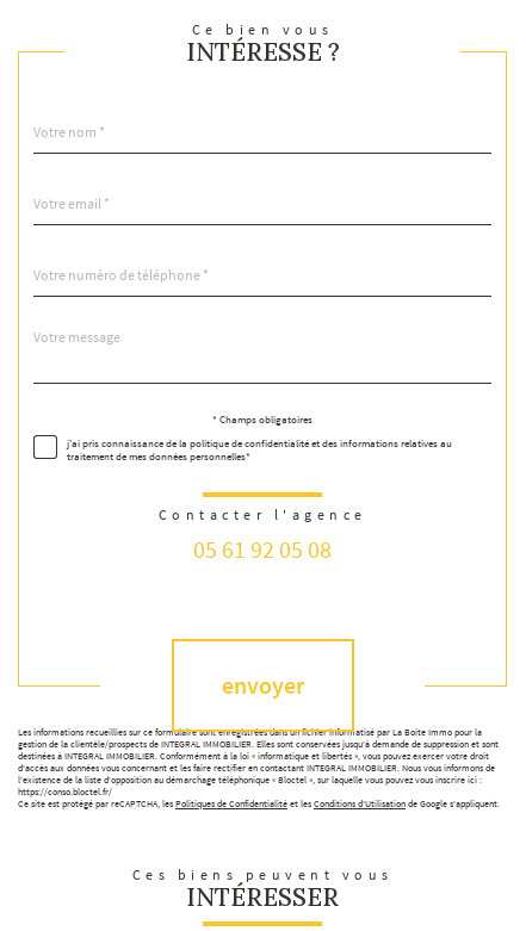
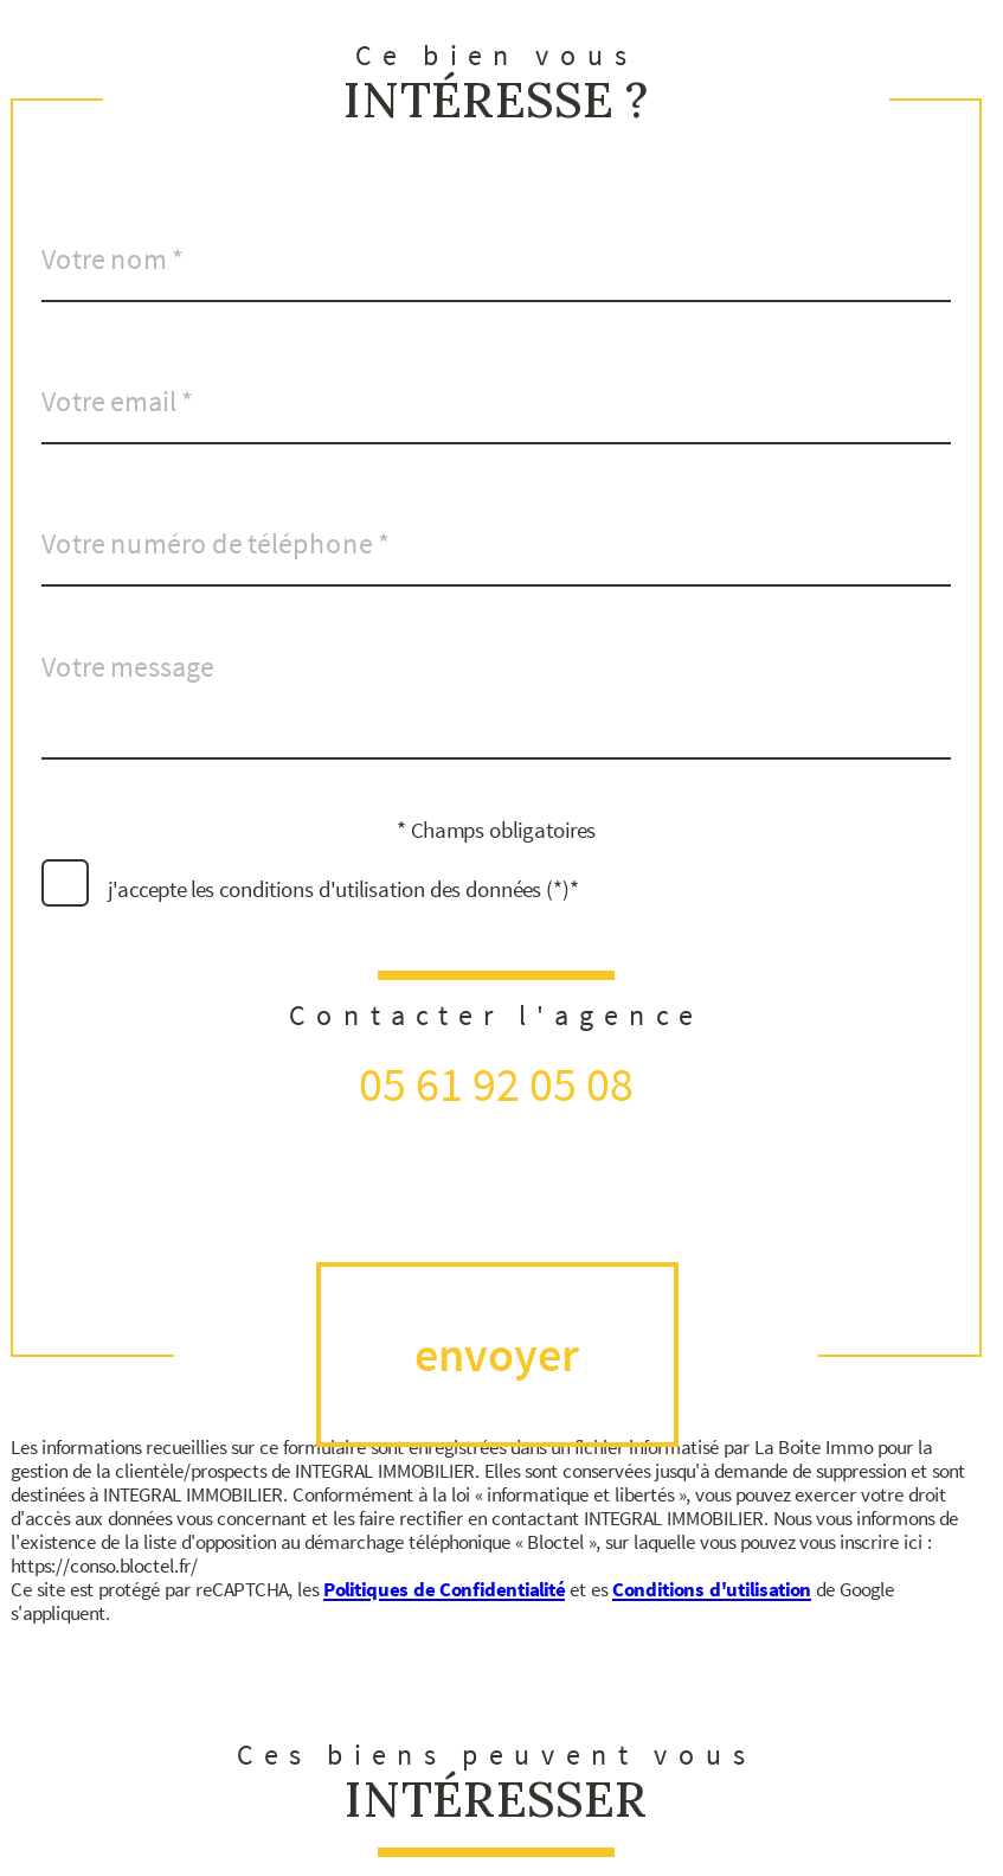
[67,436,452,464] j'ai pris connaissance de la politique de confidentialité et des informations relatives au | traitement de mes données personnelles* -> [108,875,579,903] j'accepte les conditions d'utilisation des données (*)*
[18,797,500,809] Ce site est protégé par reCAPTCHA, les Politiques de Confidentialité et les Conditions d'Utilisation de Google s'appliquent. -> [11,1577,894,1624] Ce site est protégé par reCAPTCHA, les Politiques de Confidentialité et es Conditions d'utilisation de Google | s'appliquent.

